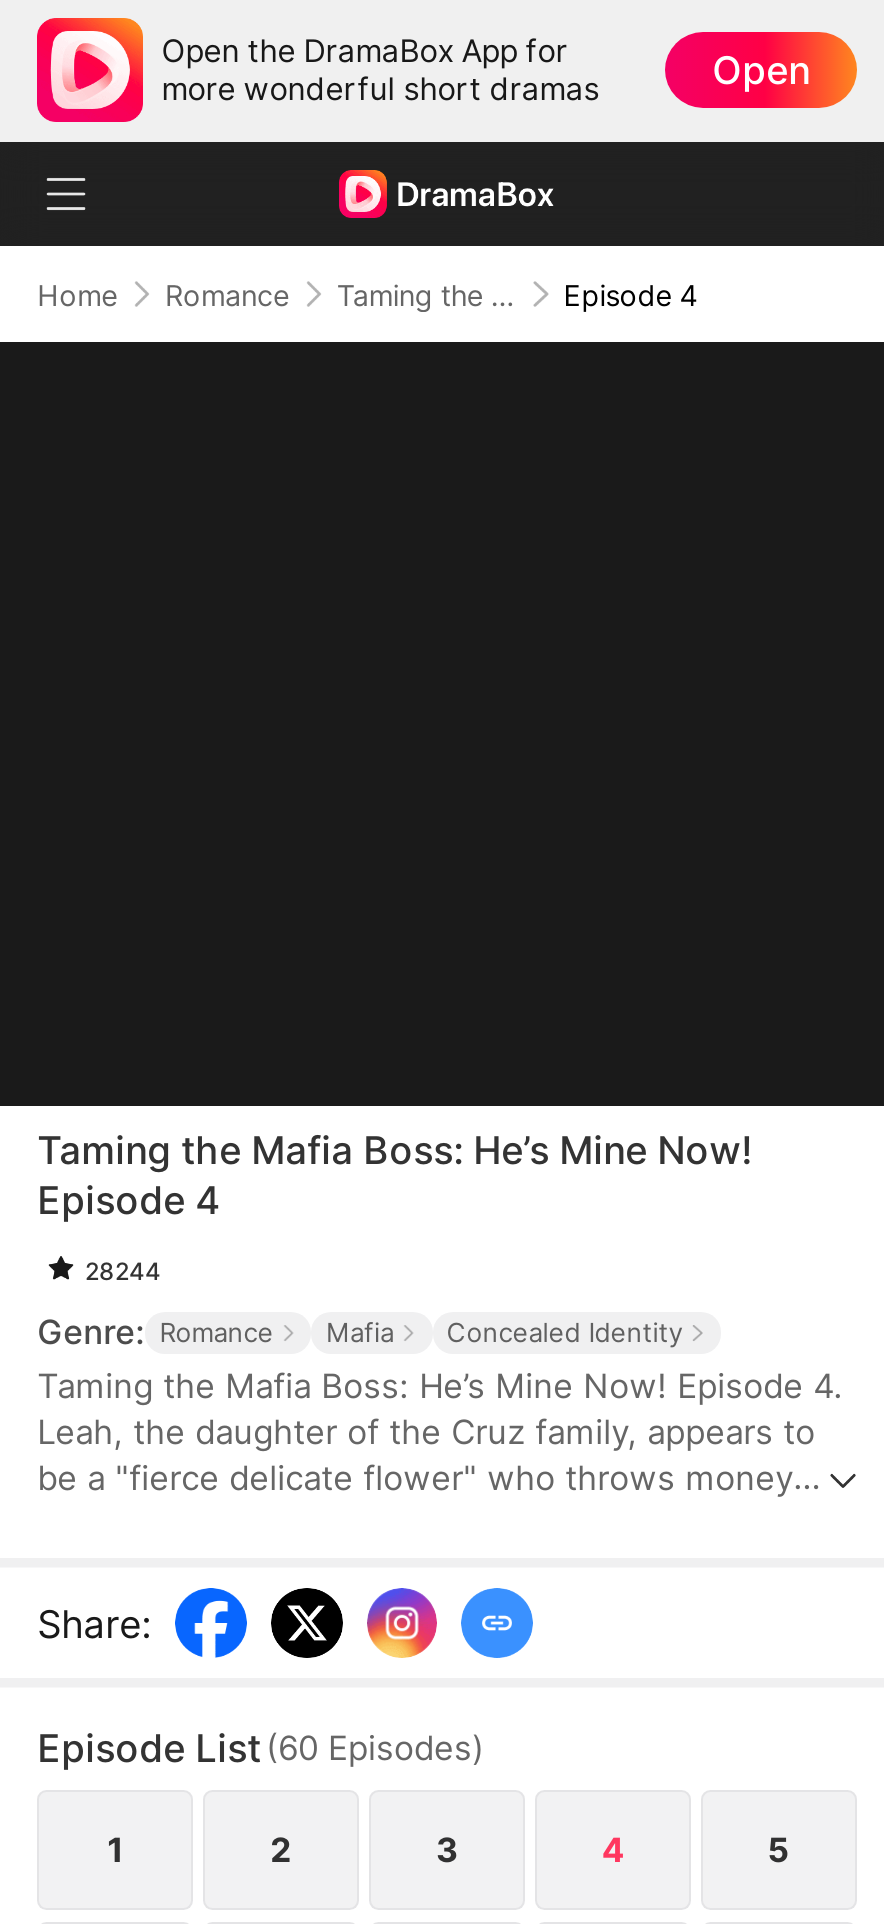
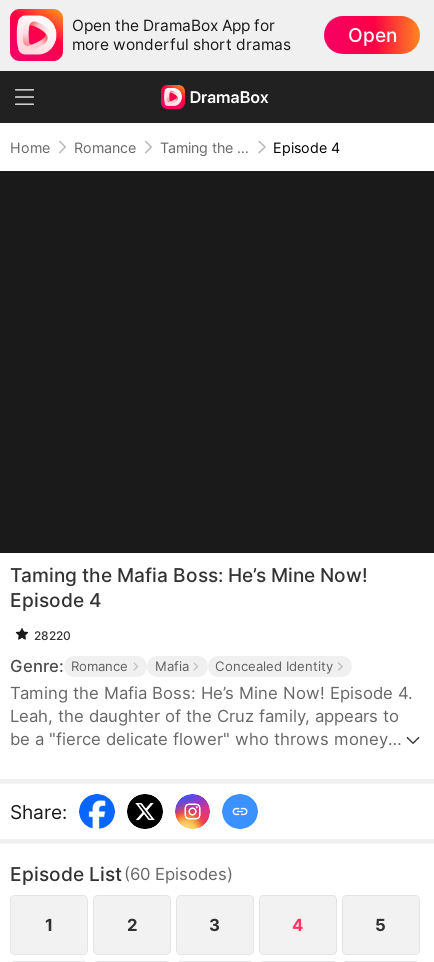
[85,1255,161,1285] 28244 -> [34,628,71,643] 28220

